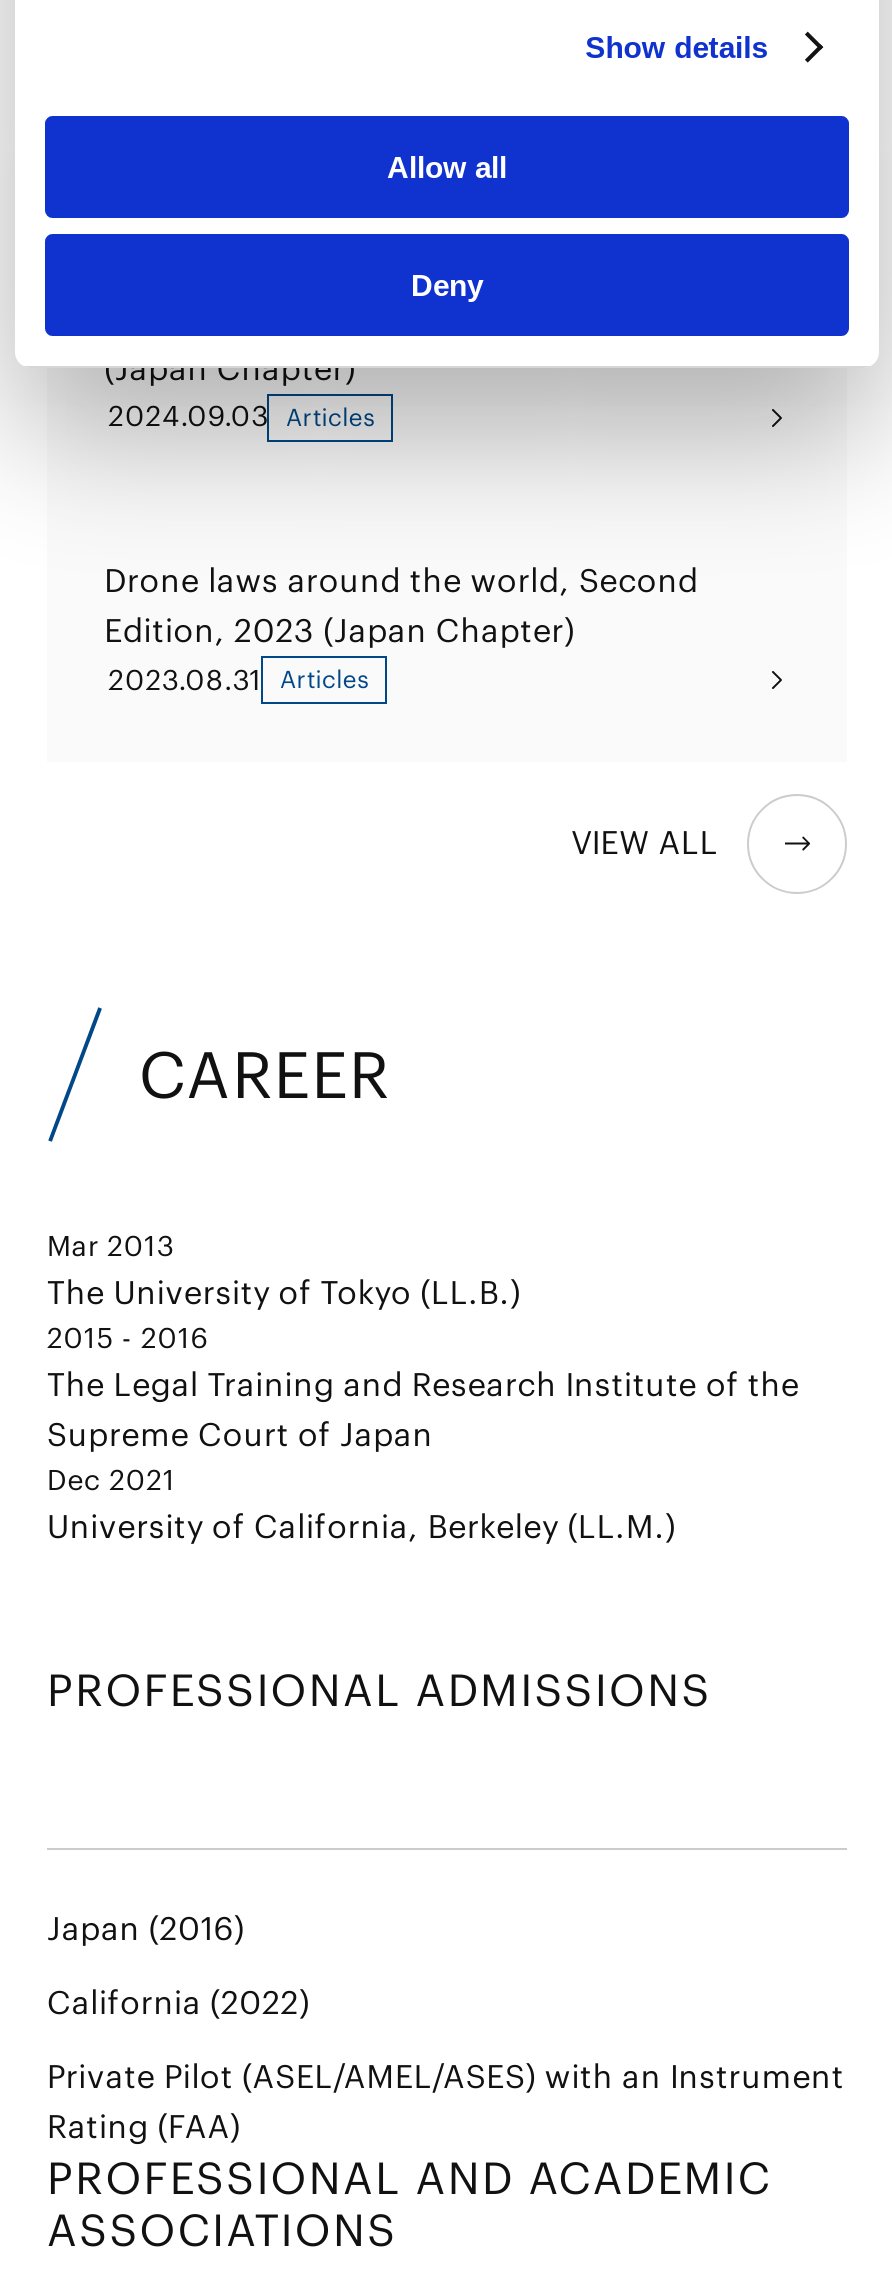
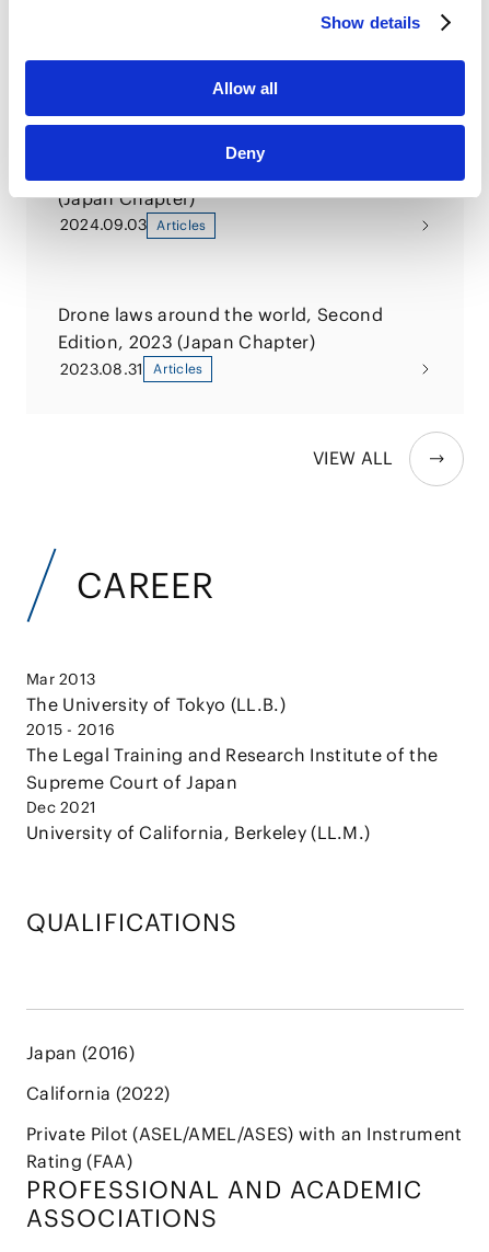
[47,1661,712,1717] PROFESSIONAL ADMISSIONS -> [26,906,238,937] QUALIFICATIONS

